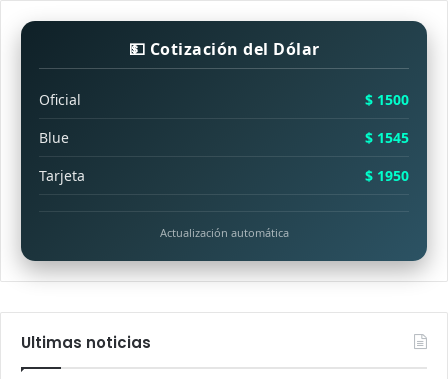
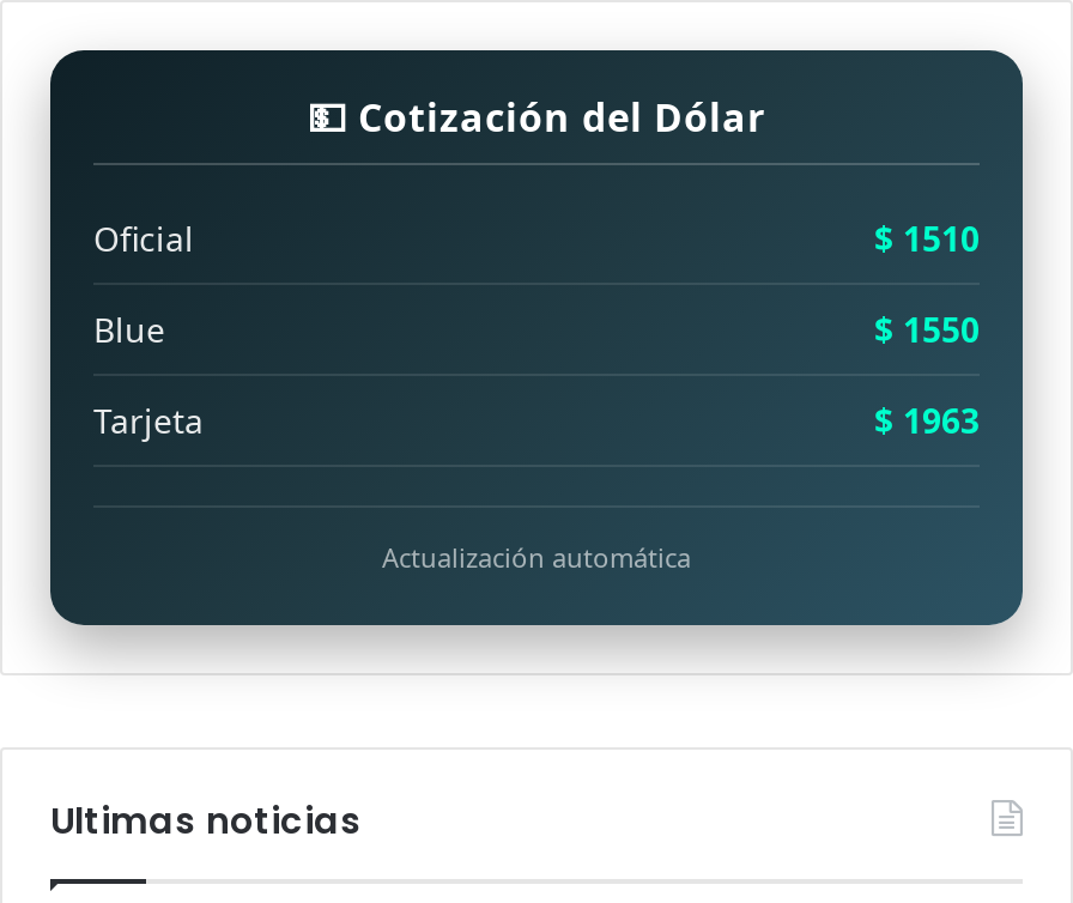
[365,90,409,109] $ 1500 -> [874,215,980,261] $ 1510
[365,128,409,147] $ 1545 -> [874,306,980,352] $ 1550
[365,166,409,185] $ 1950 -> [874,397,980,443] $ 1963

